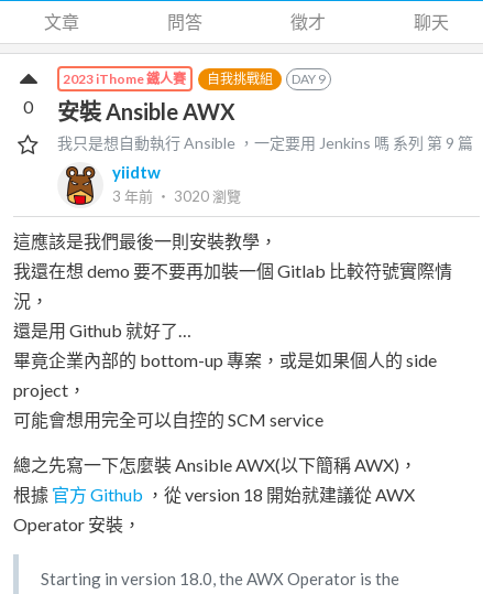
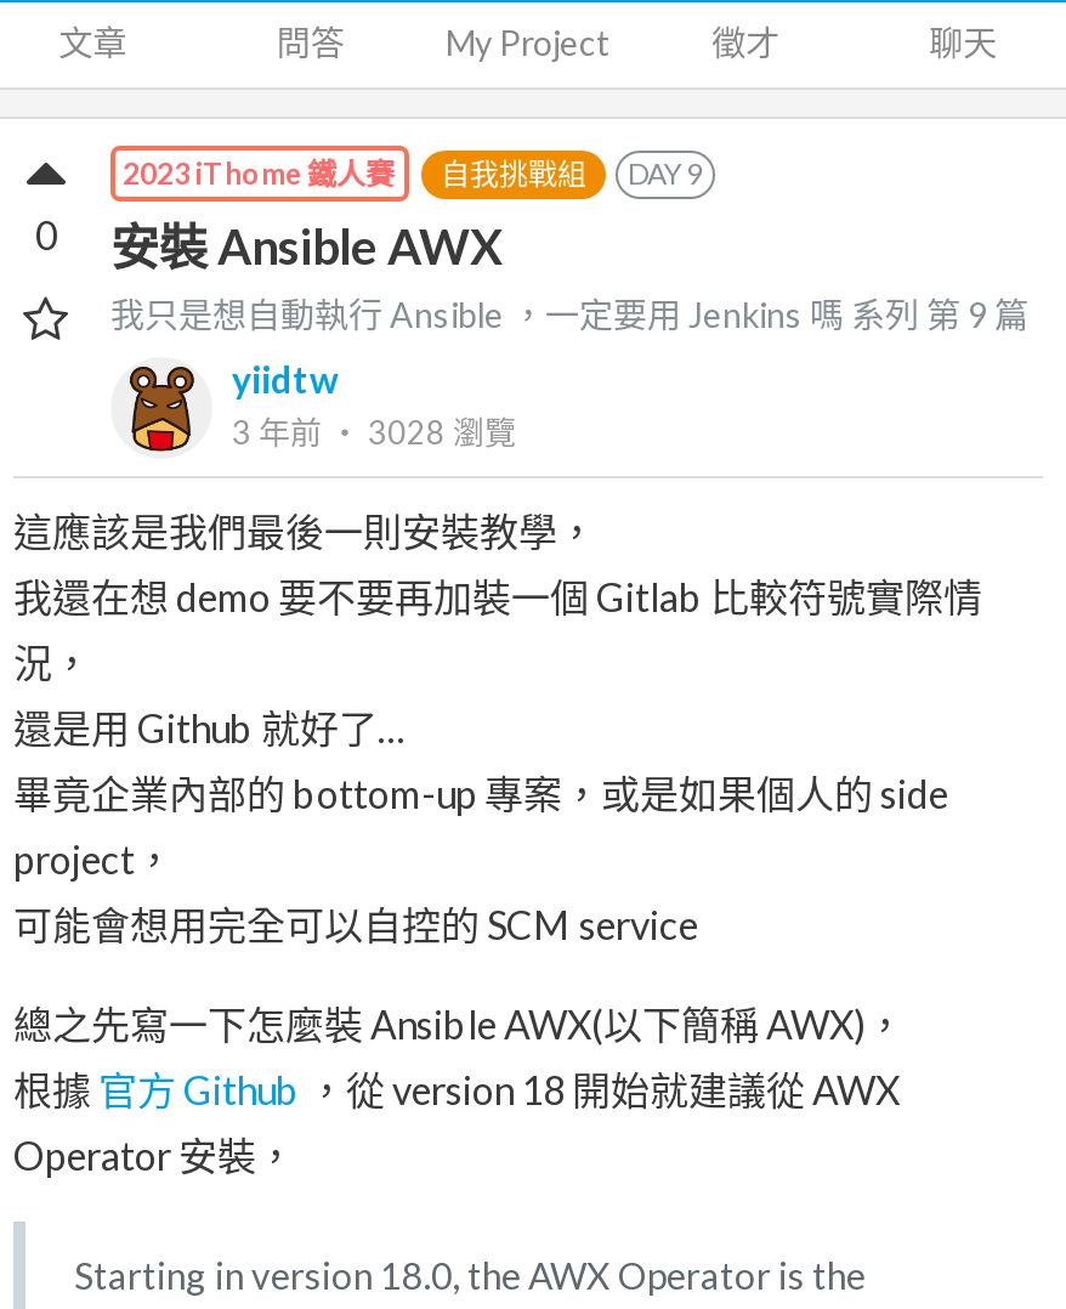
none -> [446,22,611,63] My Project
[112,188,241,206] 3 年前‧ 3020瀏覽 -> [232,414,516,453] 3 年前‧ 3028瀏覽

